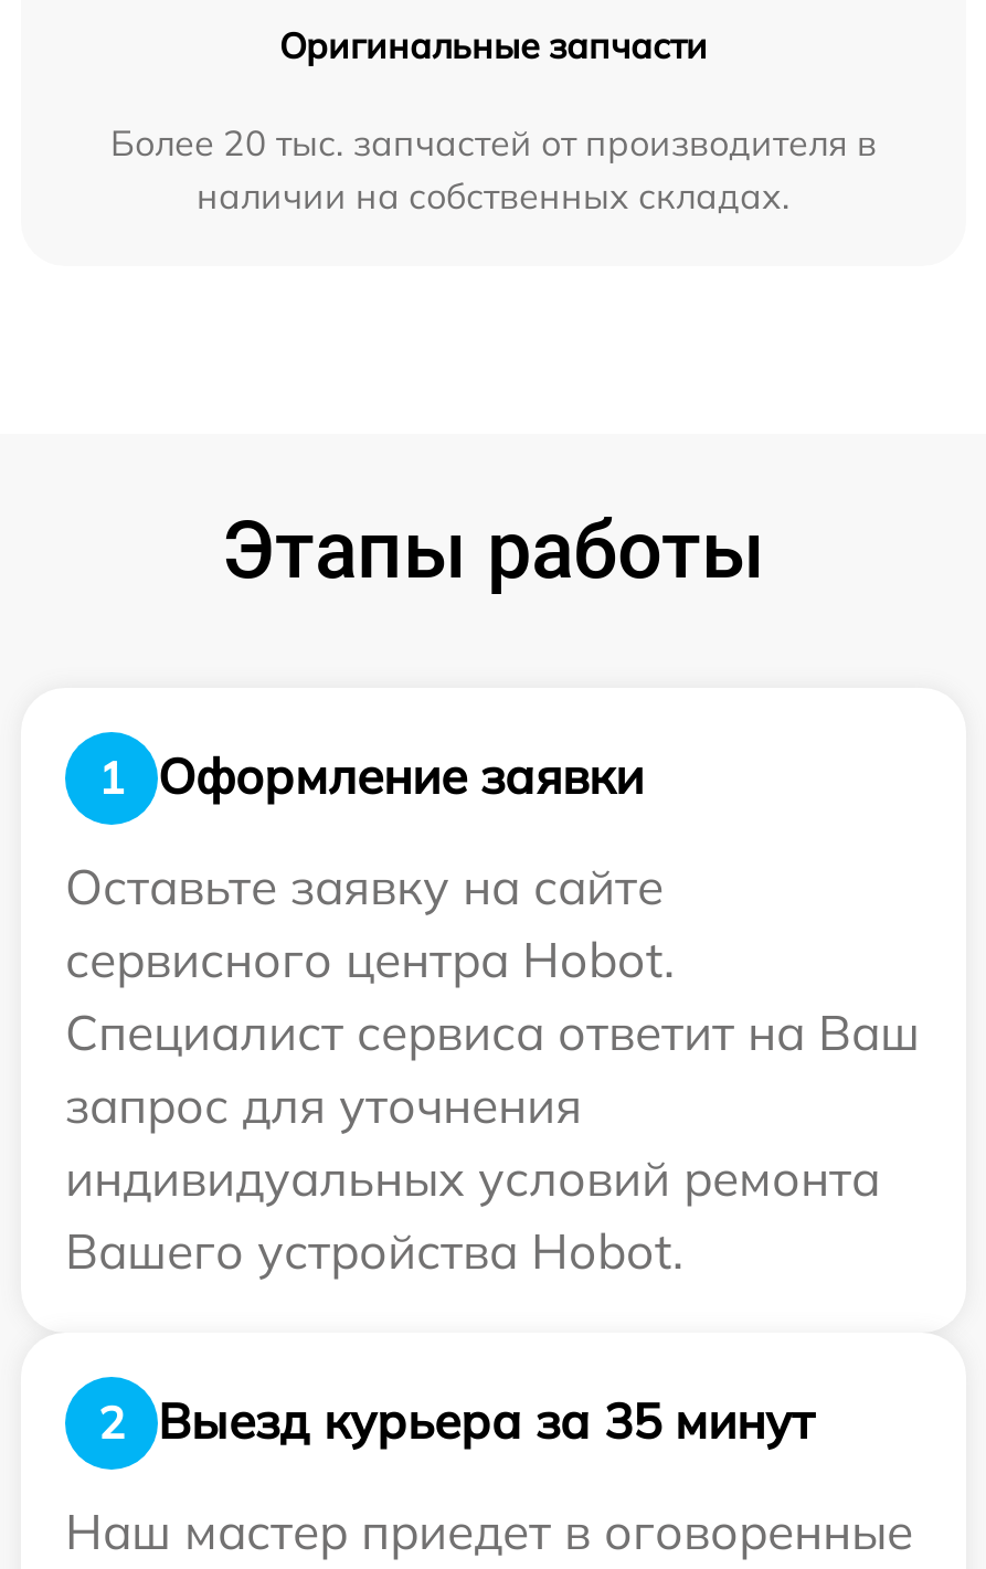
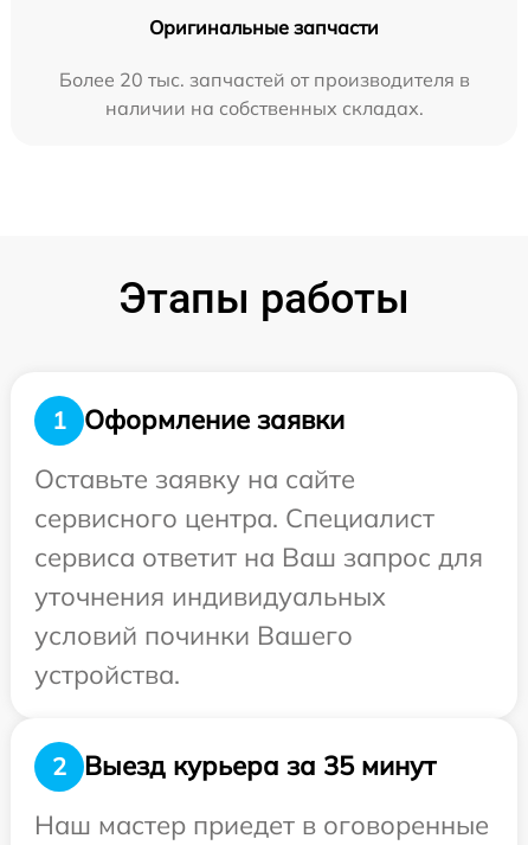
[65,928,920,1282] сервисного центра Hobot. | Специалист сервиса ответит на Ваш | запрос для уточнения | индивидуальных условий ремонта | Вашего устройства Hobot. -> [34,501,483,691] сервисного центра. Специалист | сервиса ответит на Ваш запрос для | уточнения индивидуальных | условий починки Вашего | устройства.

